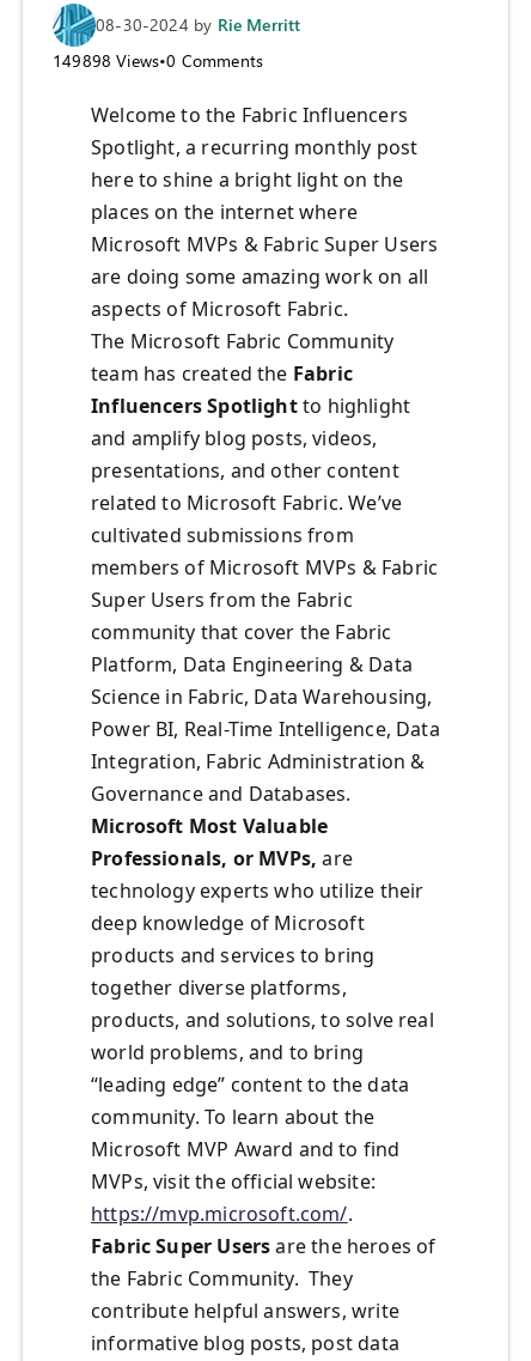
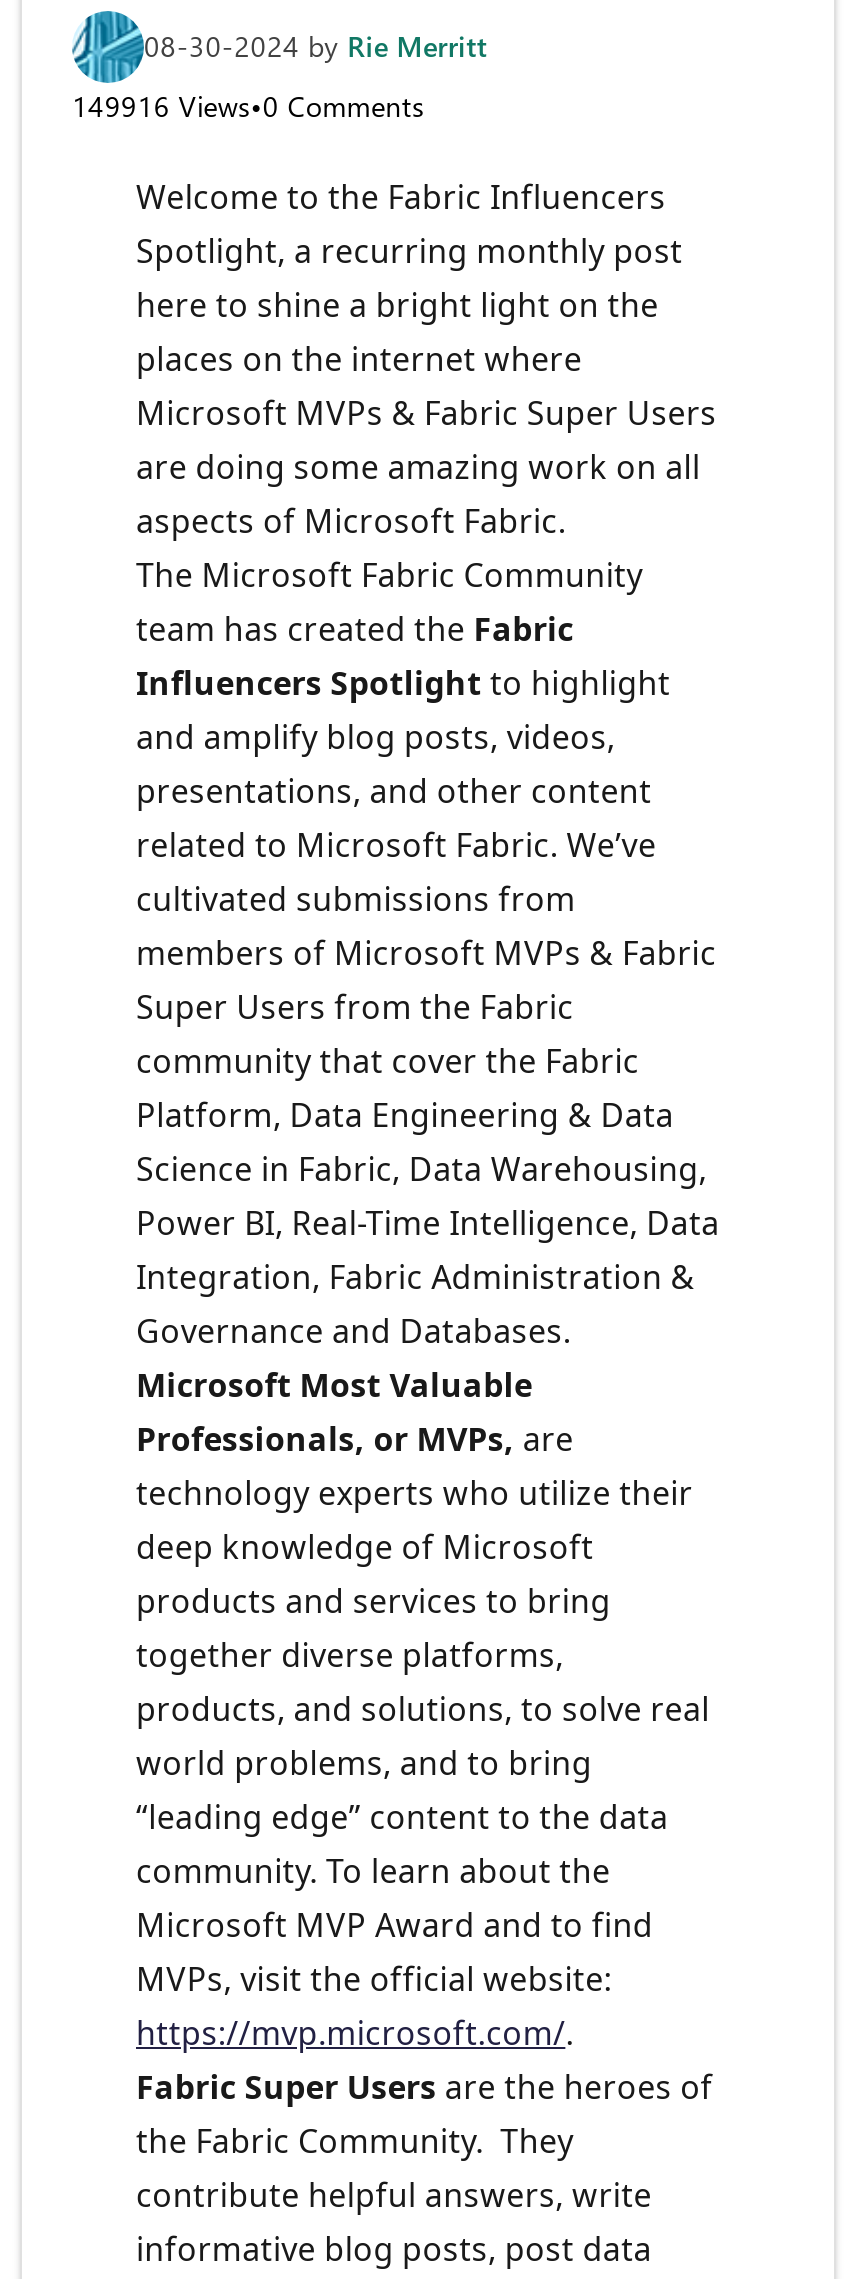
[53,50,263,72] 149898 Views•0 Comments -> [72,88,424,126] 149916 Views•0 Comments

